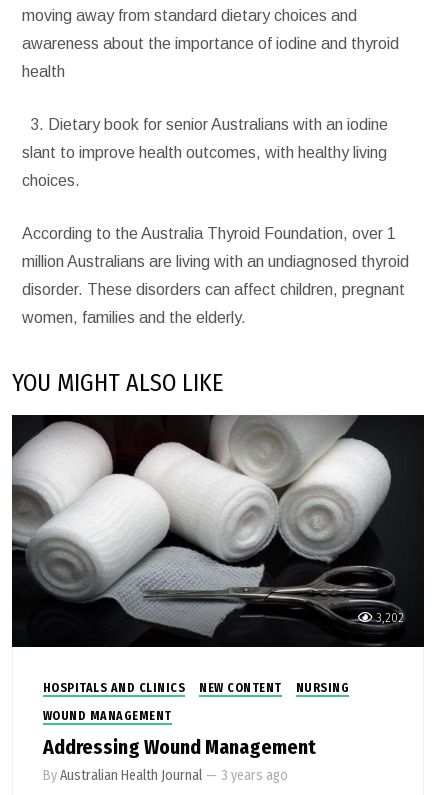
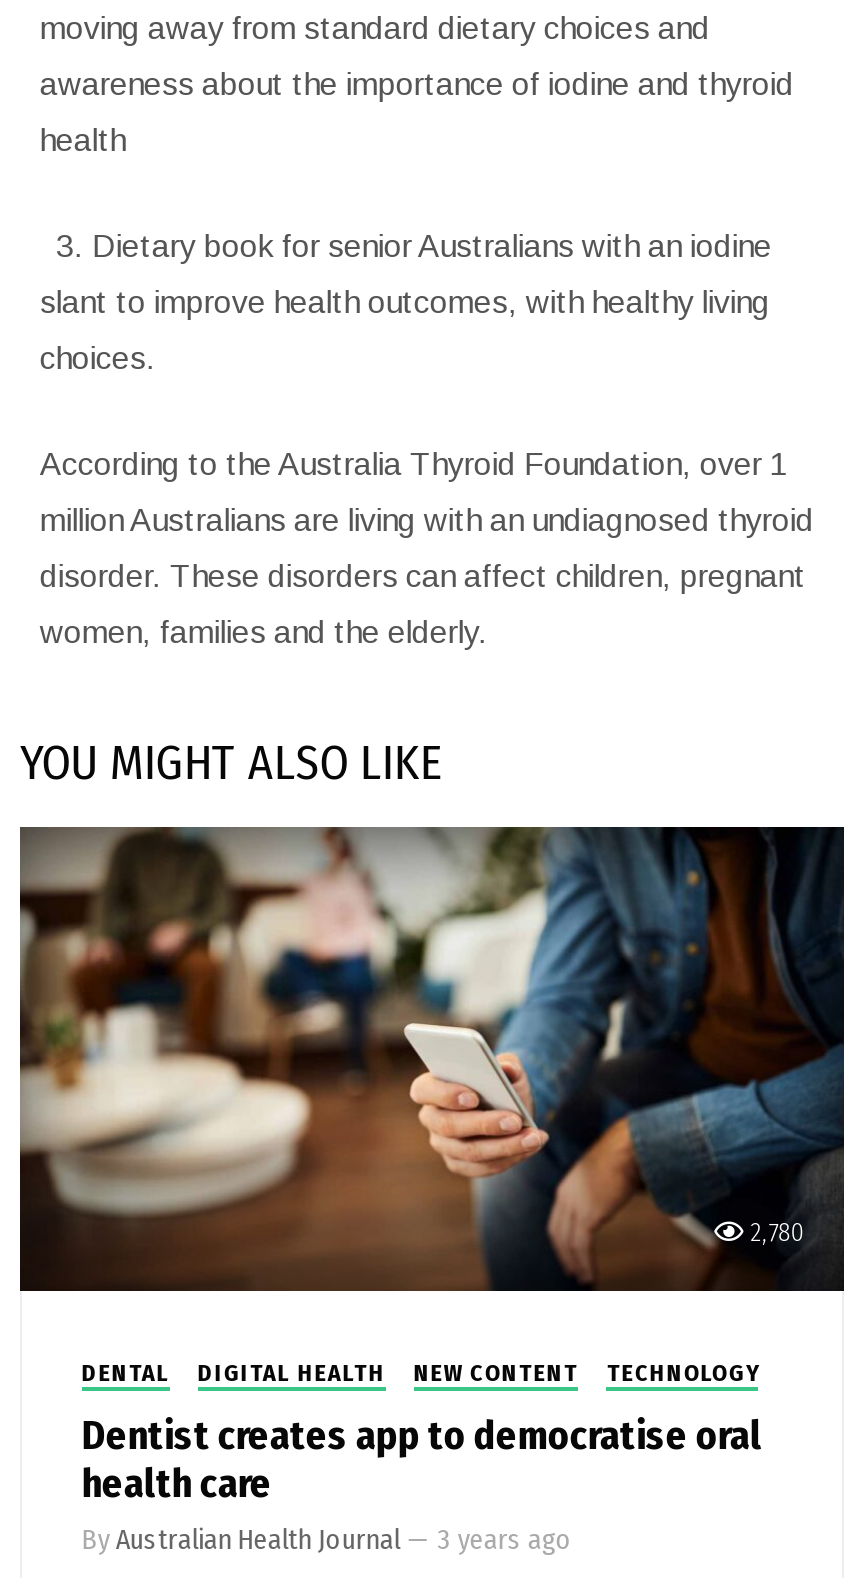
[11,414,424,647] [image] | 3,202 -> [18,825,844,1291] [image] | 2,780
[43,681,185,695] HOSPITALS AND CLINICS -> [82,1358,386,1386] DENTAL | DIGITAL HEALTH
[43,681,349,759] NURSING | WOUND MANAGEMENT | Addressing Wound Management -> [82,1358,762,1506] TECHNOLOGY | Dentist creates app to democratise oral | health care

